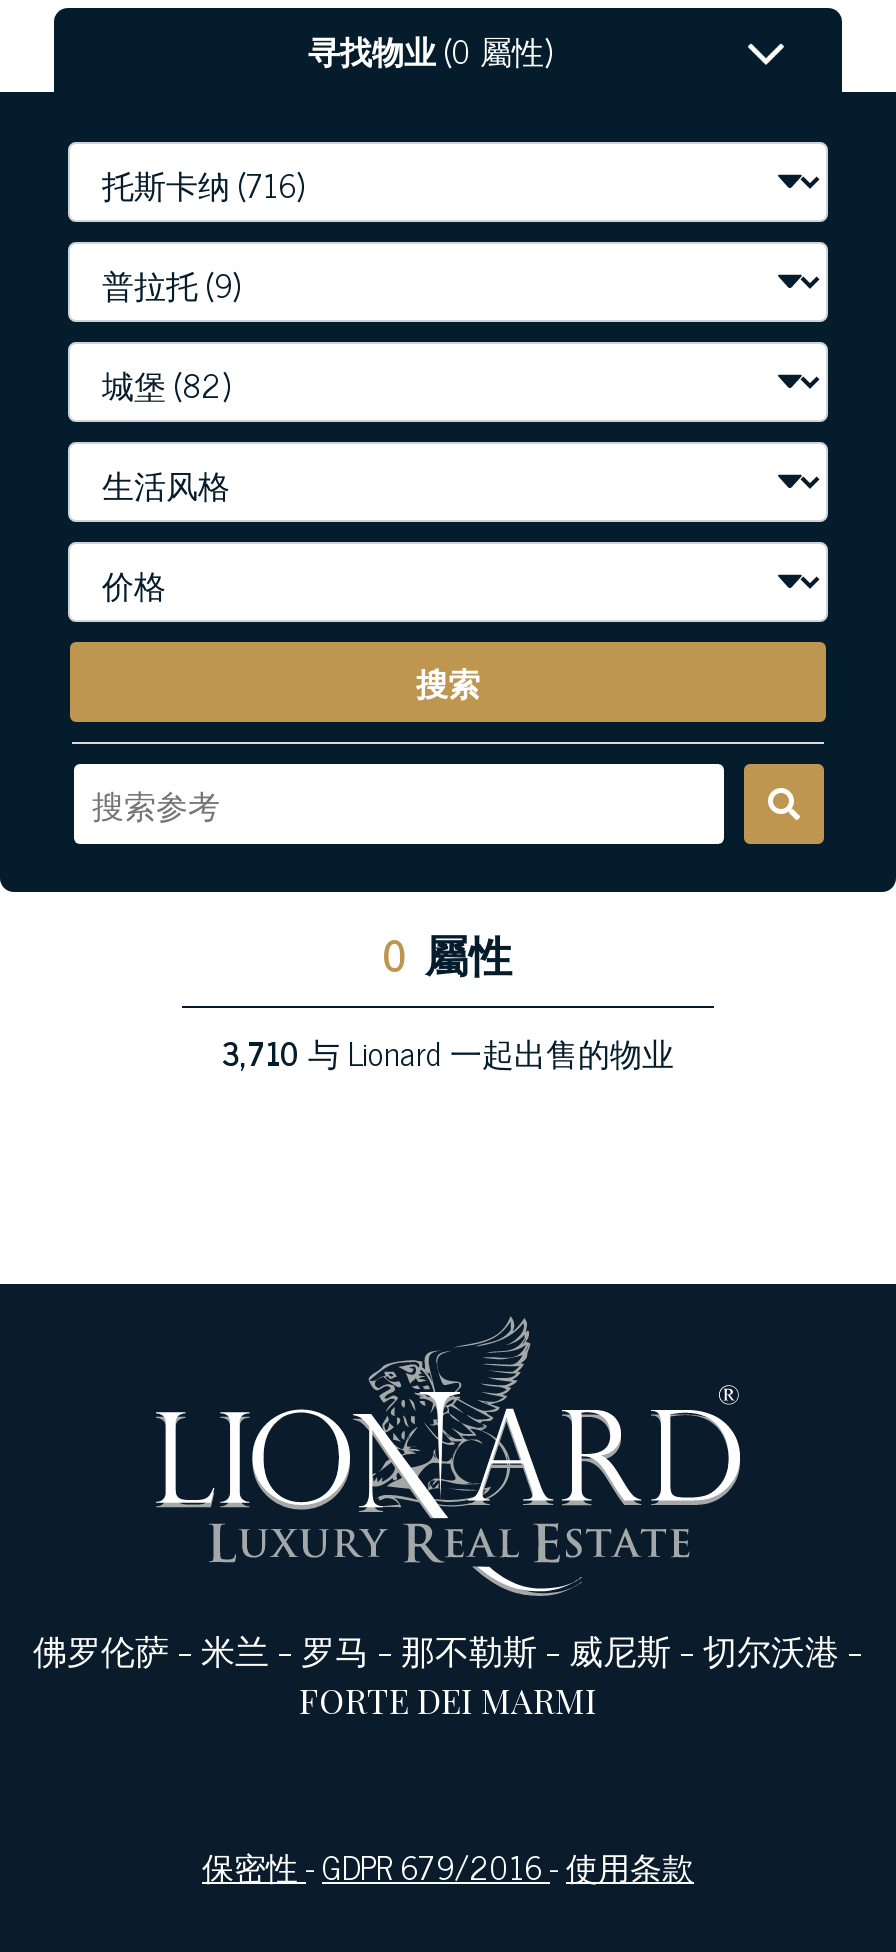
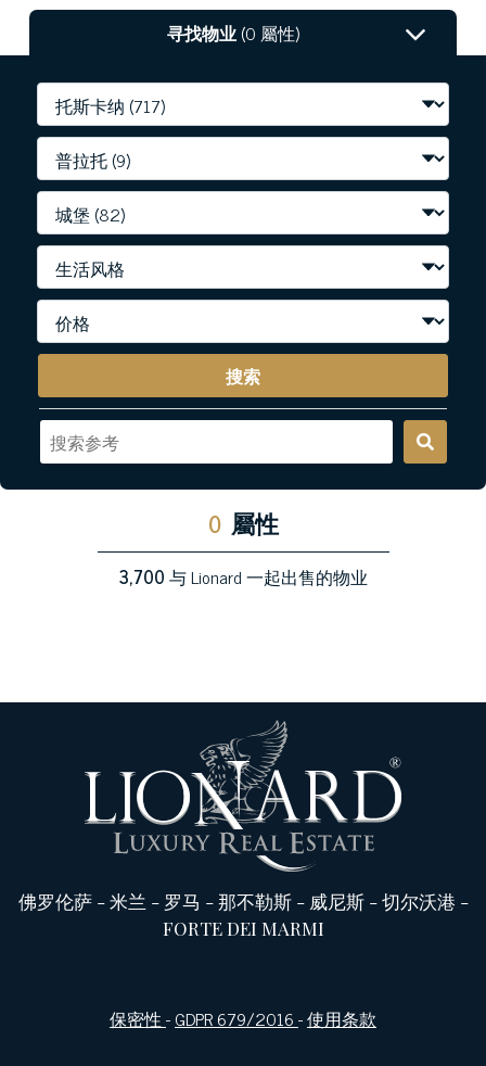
[222,1026,674,1078] 3,710与 Lionard 一起出售的物业 -> [119,562,367,591] 3,700与 Lionard 一起出售的物业

